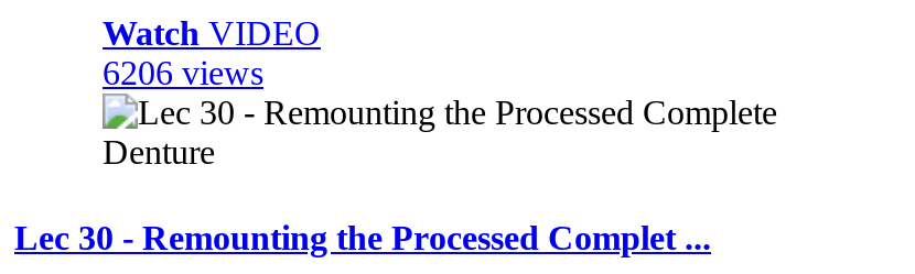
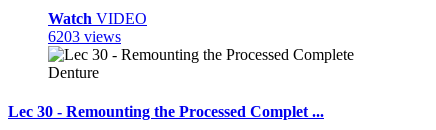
[103,54,263,91] 6206 views -> [48,28,121,45] 6203 views

